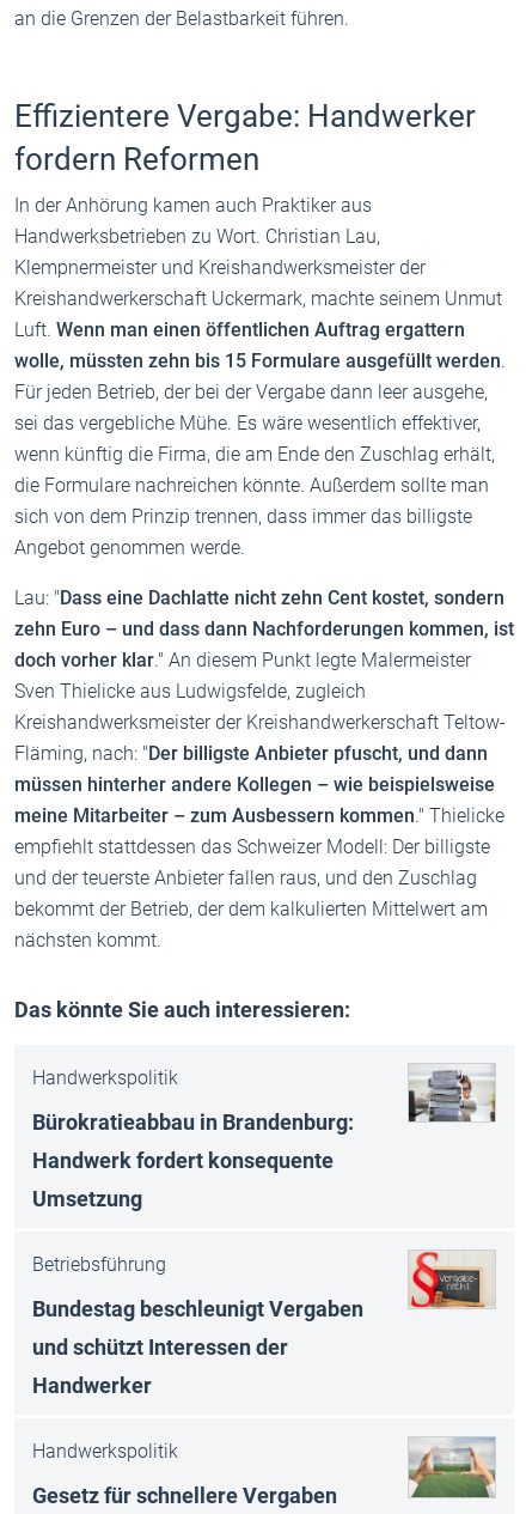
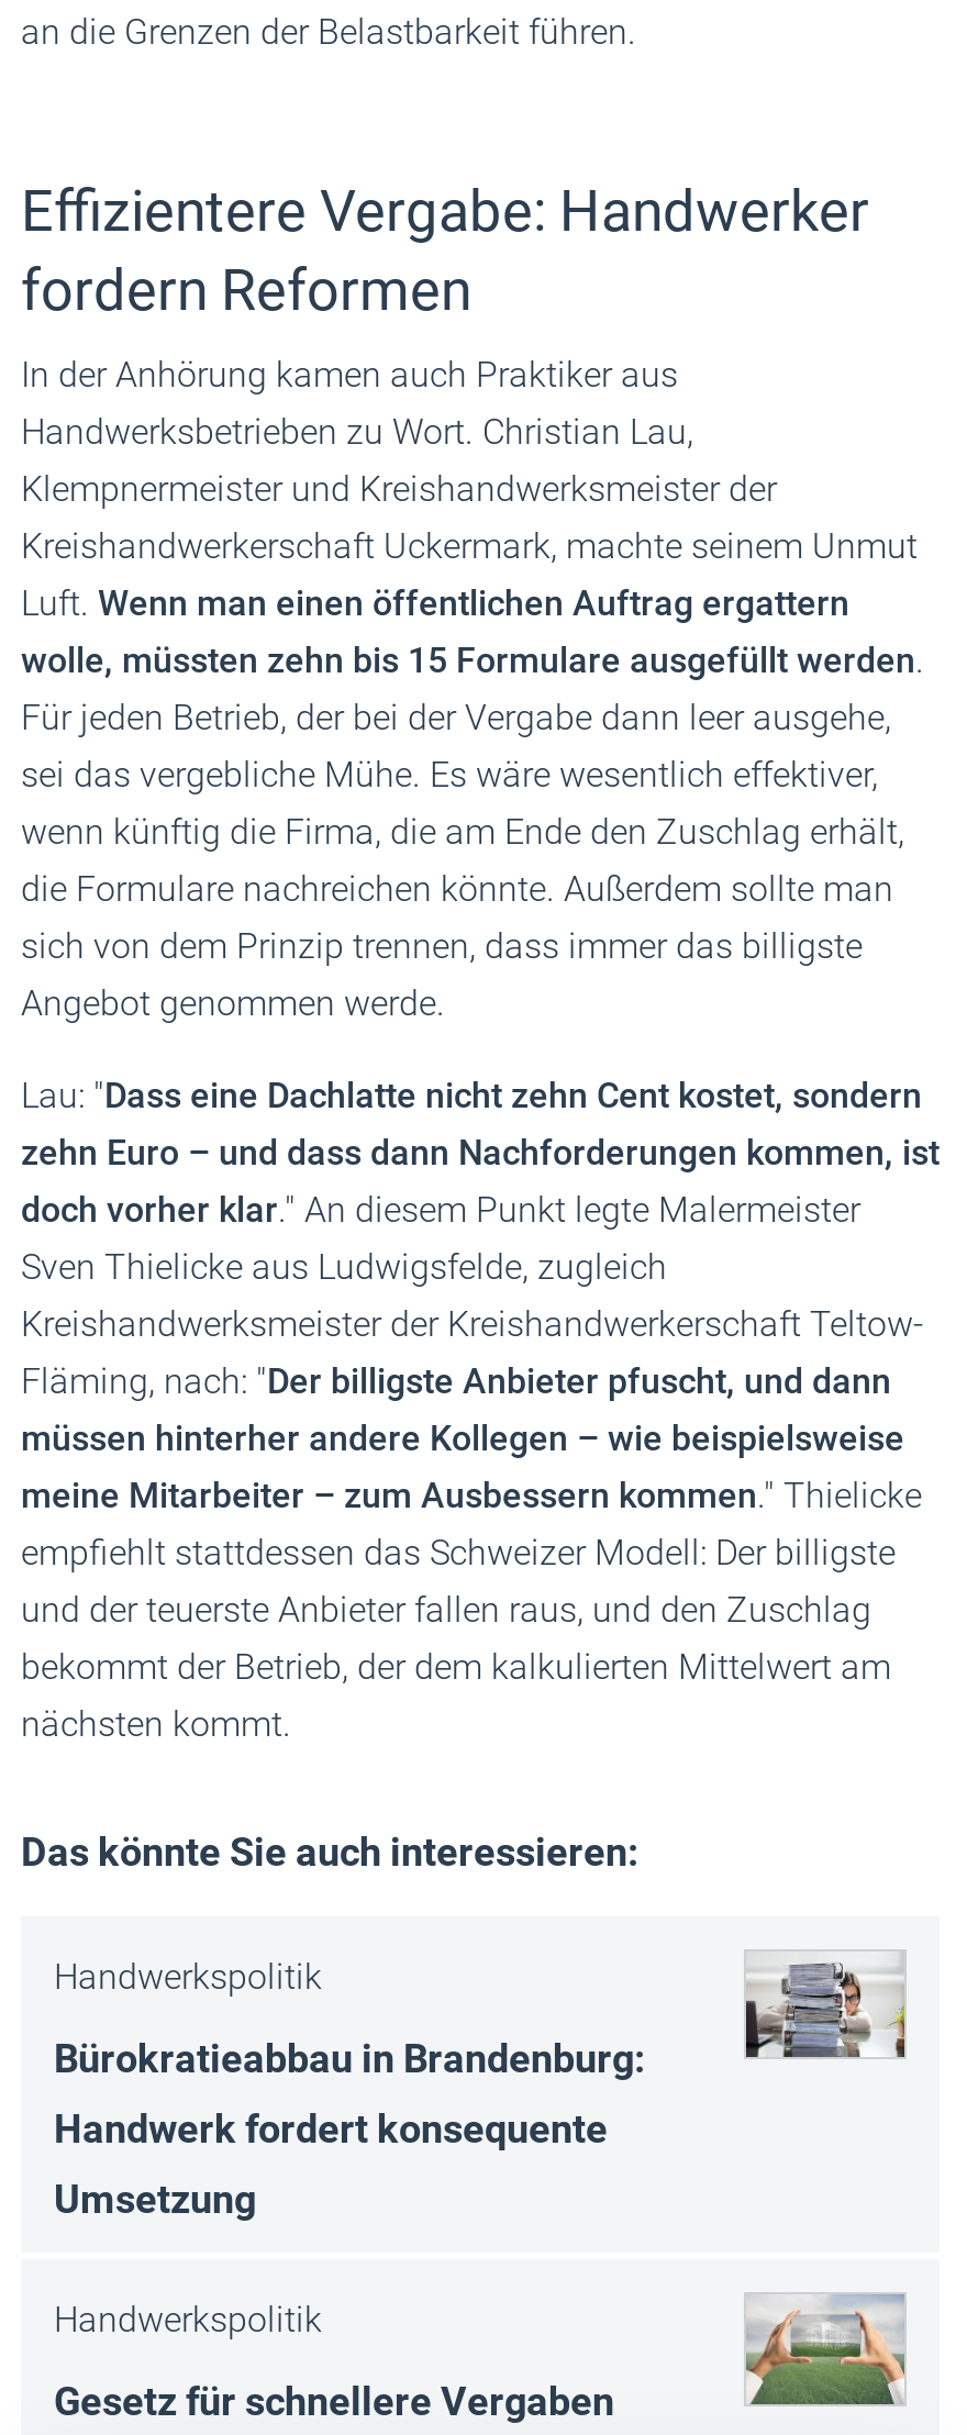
[32,1251,495,1398] [image] | Betriebsführung | Bundestag beschleunigt Vergaben | und schützt Interessen der | Handwerker -> none

